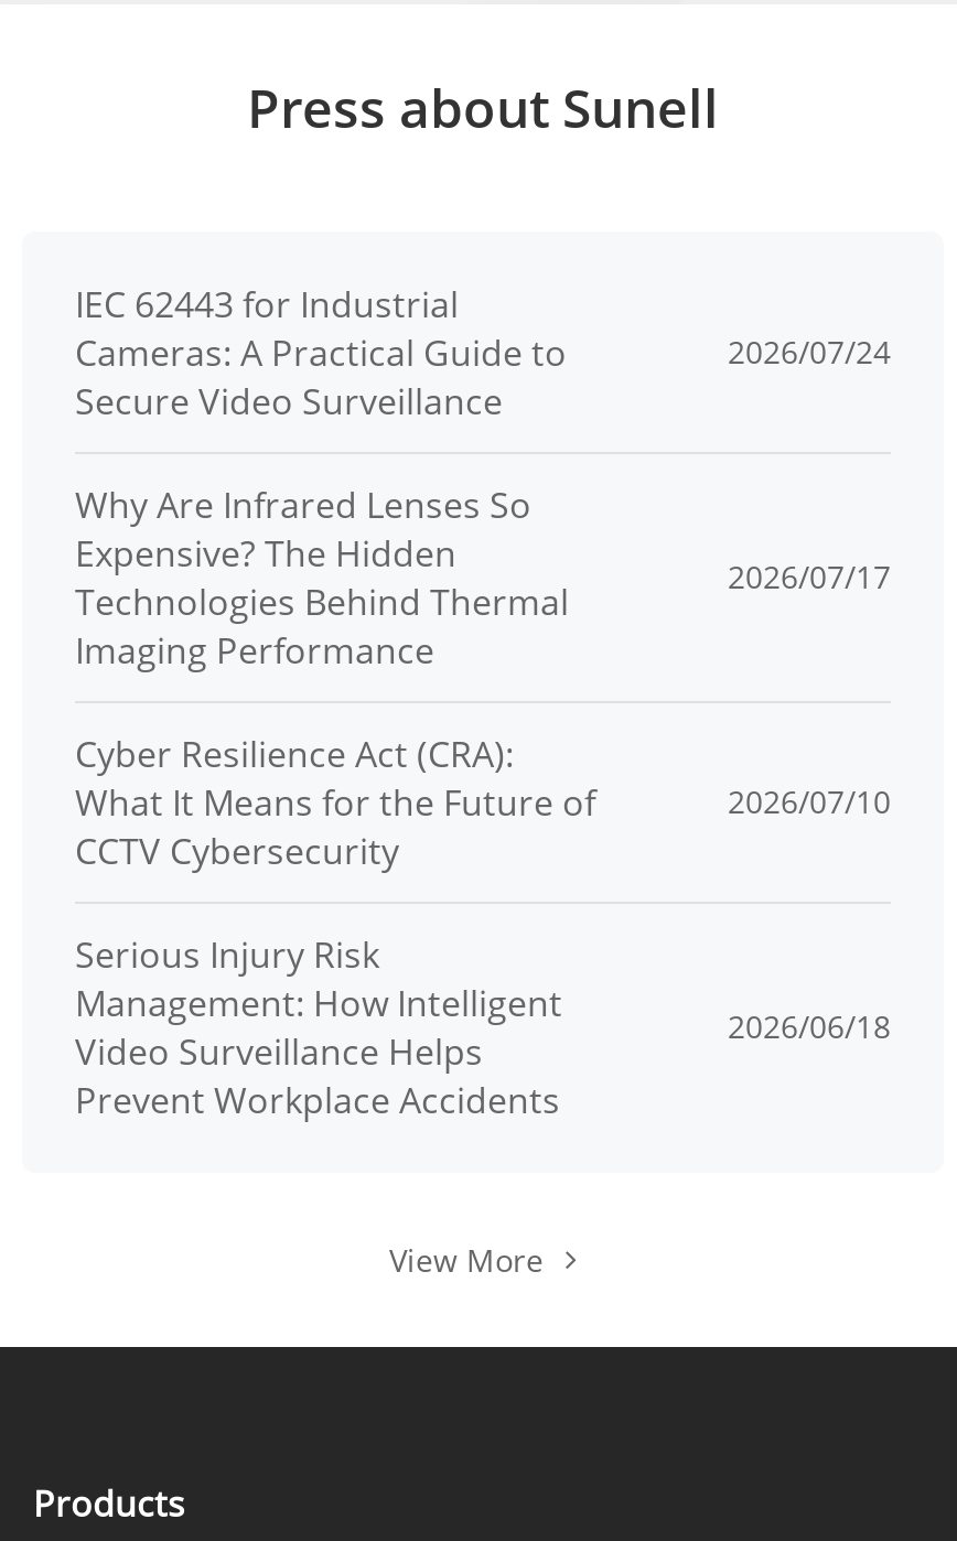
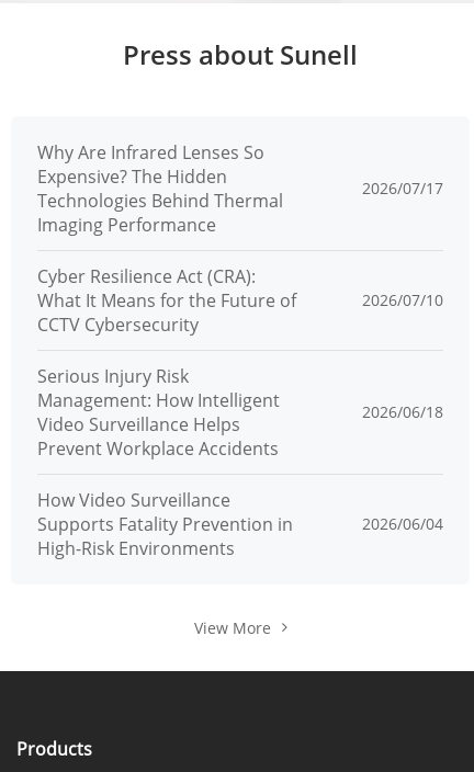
[75,280,567,425] IEC 62443 for Industrial | Cameras: A Practical Guide to | Secure Video Surveillance -> none
[728,332,891,373] 2026/07/24 -> none
moved [75,480,891,1124] -> [37,140,443,460]: Why Are Infrared Lenses So | Expensive? The Hidden | Technologies Behind Thermal | ... | Prevent Workplace Accidents | 2026/06/18
none -> [37,488,293,560] How Video Surveillance | Supports Fatality Prevention in | High-Risk Environments
none -> [362,514,443,534] 2026/06/04

